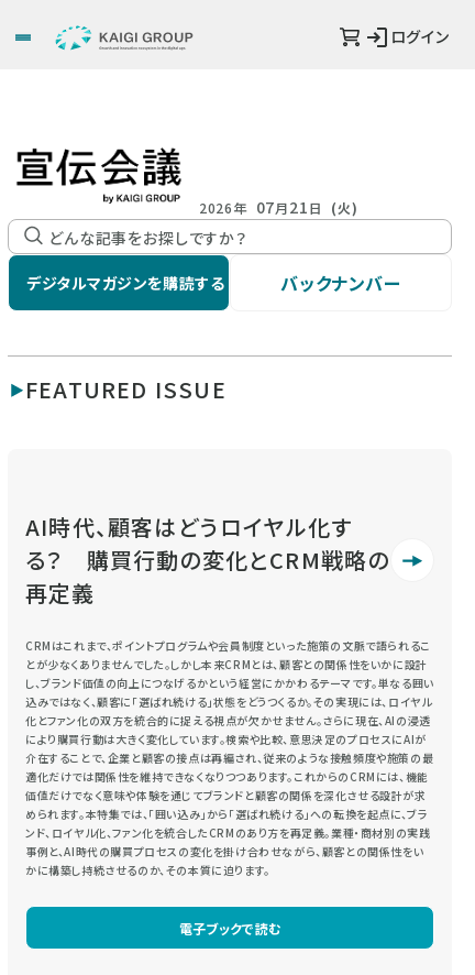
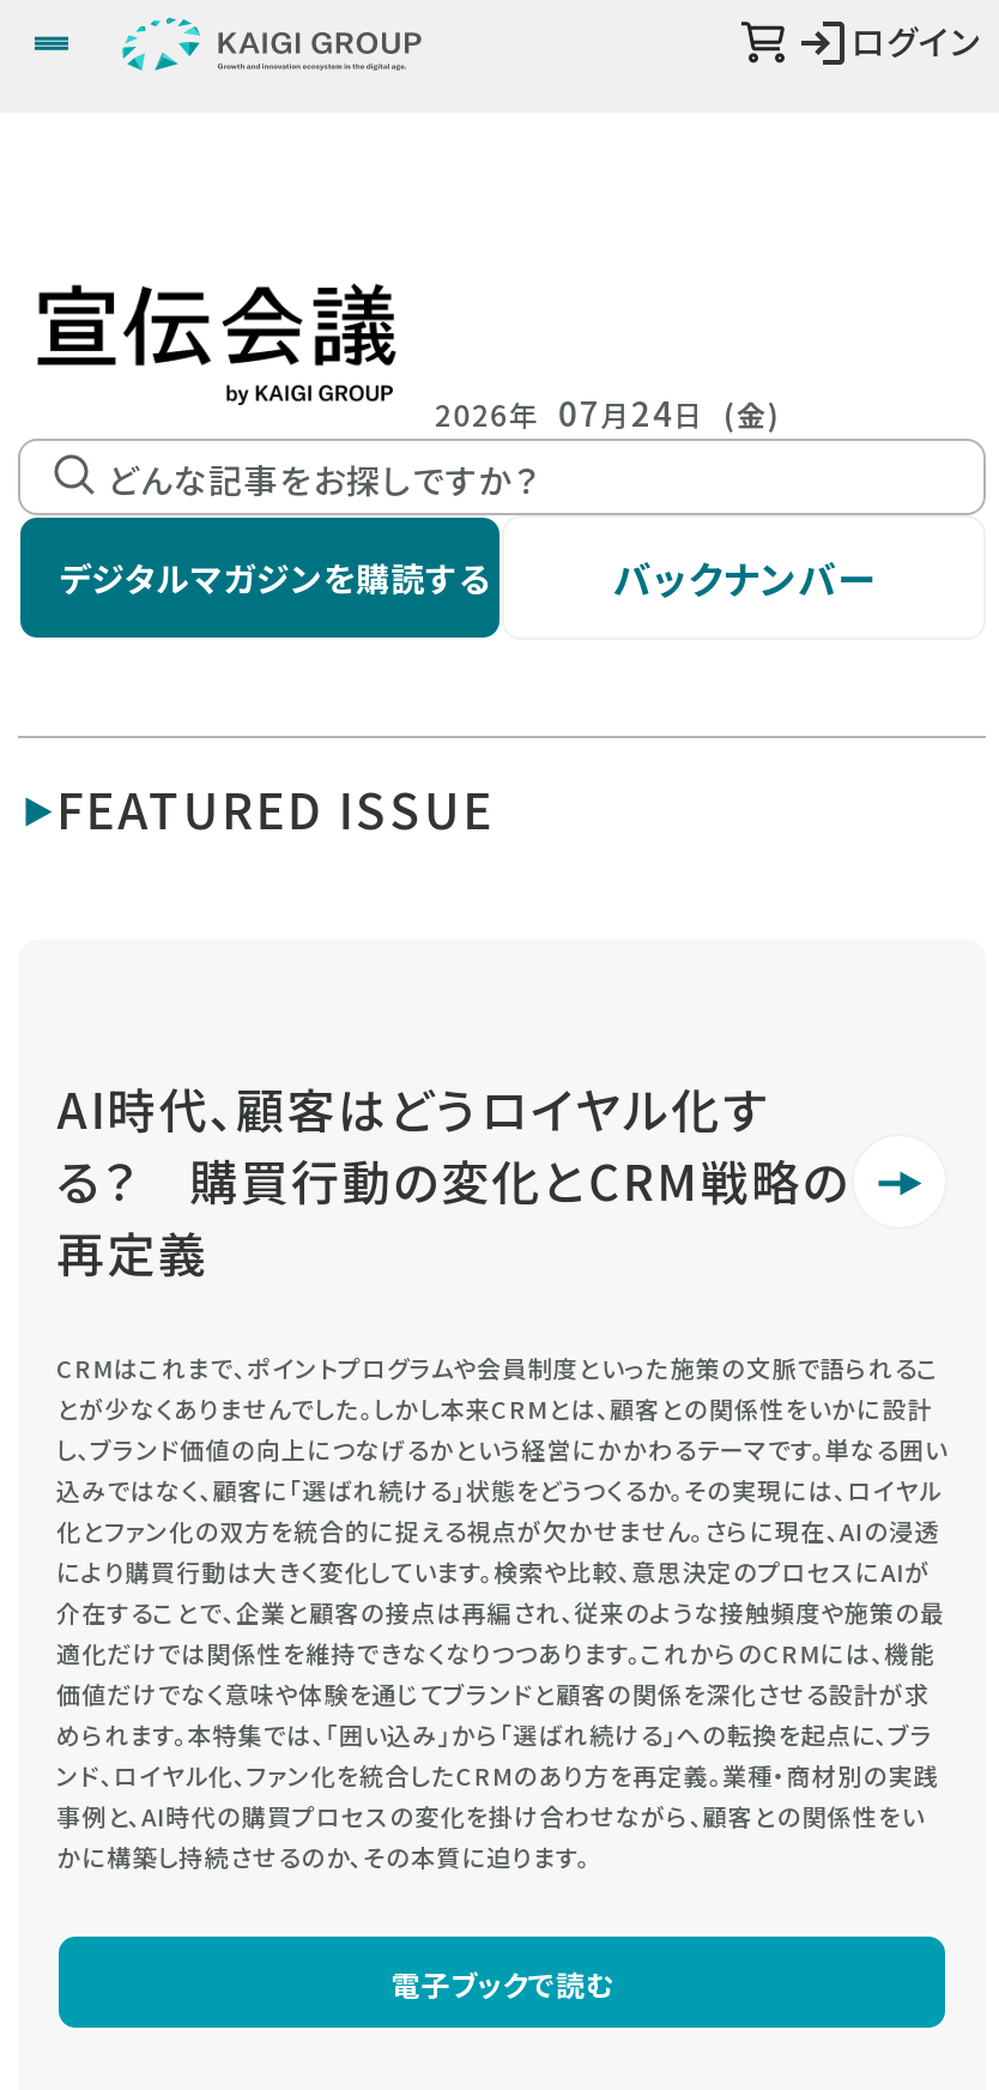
[199,196,358,218] 2026年 07月21日 (火) -> [435,388,781,436] 2026年 07月24日 (金)

